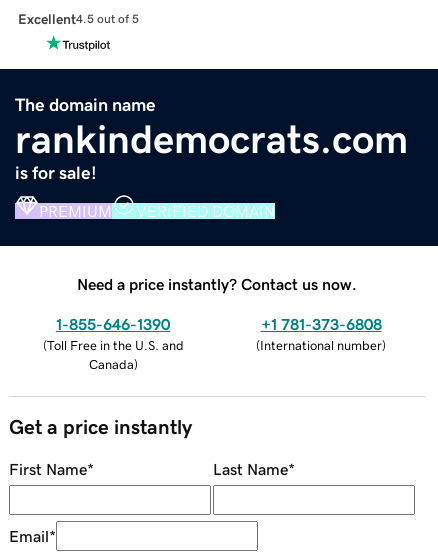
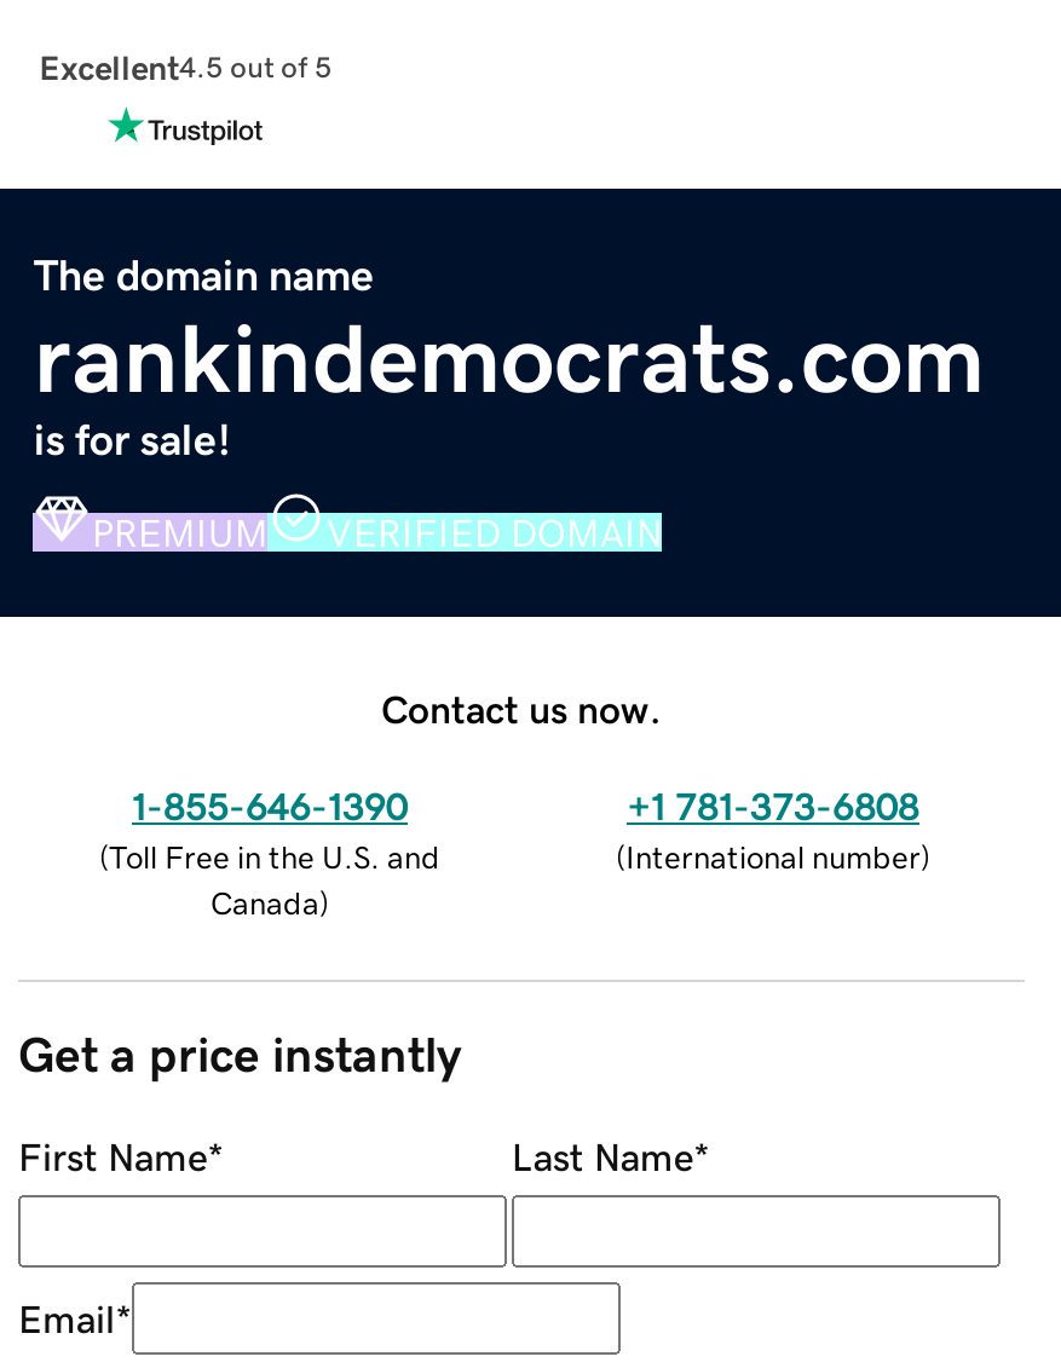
[77,276,357,292] Need a price instantly? Contact us now. -> [381,688,662,727] Contact us now.

